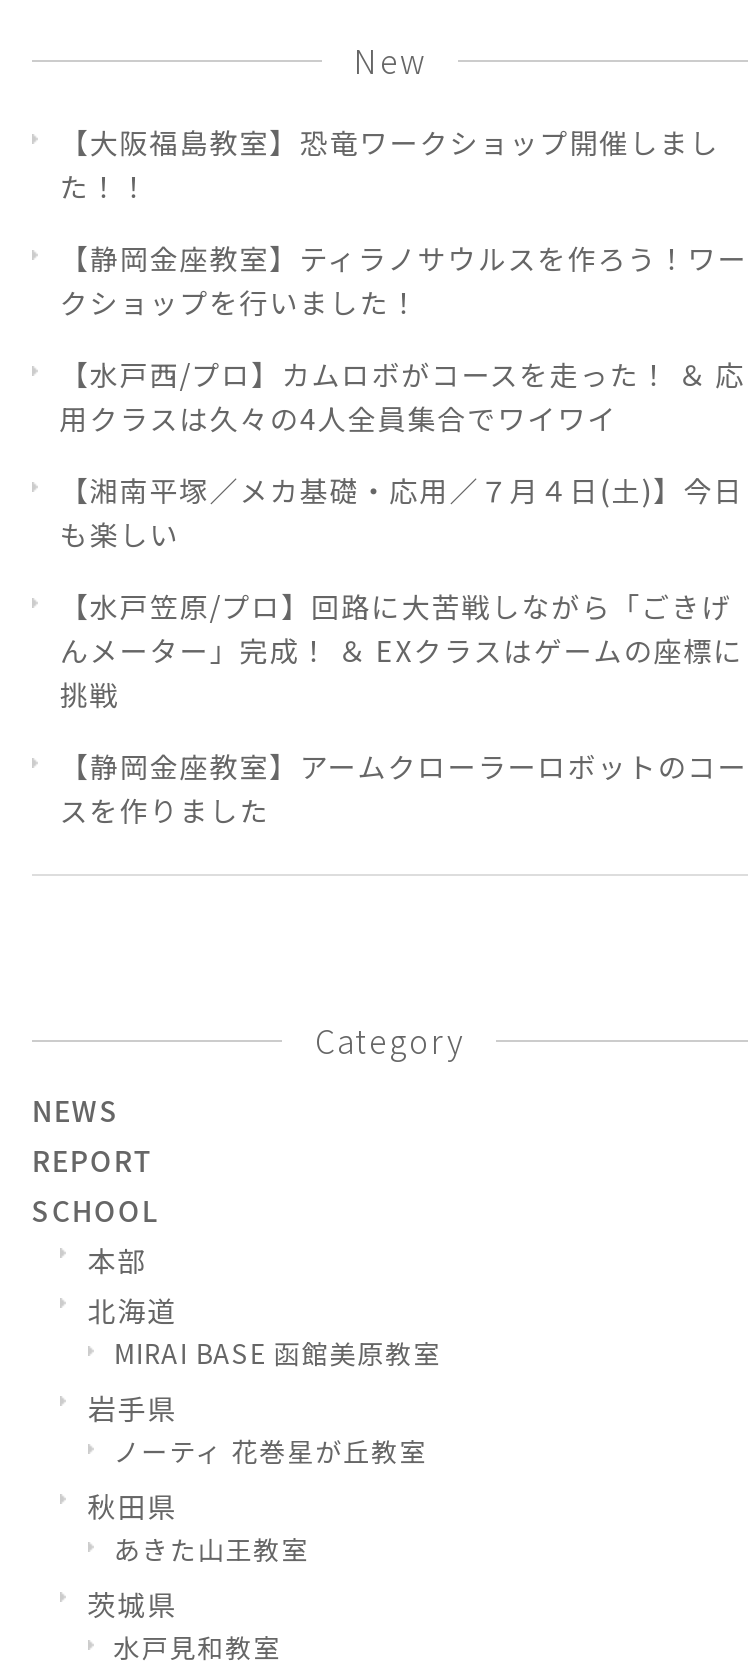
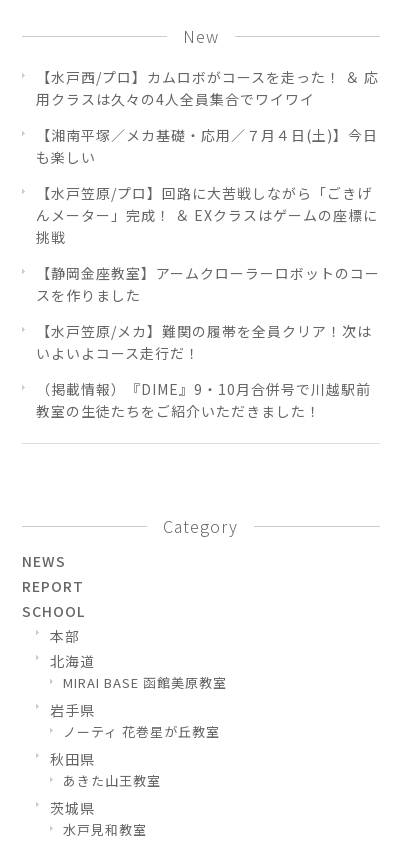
[60,121,748,321] 【大阪福島教室】恐竜ワークショップ開催しまし | た！！ | 【静岡金座教室】ティラノサウルスを作ろう！ワー | クショップを行いました！ -> none
moved [60,353,748,829] -> [36,67,380,305]: 【水戸西/プロ】カムロボがコースを走った！ ＆ 応 | 用クラスは久々の4人全員集合でワイワイ | 【湘南平塚／メカ基礎・応用／７月４日(土)】今日 | ... | 【静岡金座教室】アームクローラーロボットのコー | スを作りました
none -> [36,321,372,421] 【水戸笠原/メカ】難関の履帯を全員クリア！次は | いよいよコース走行だ！ | （掲載情報）『DIME』9・10月合併号で川越駅前 | 教室の生徒たちをご紹介いただきました！

